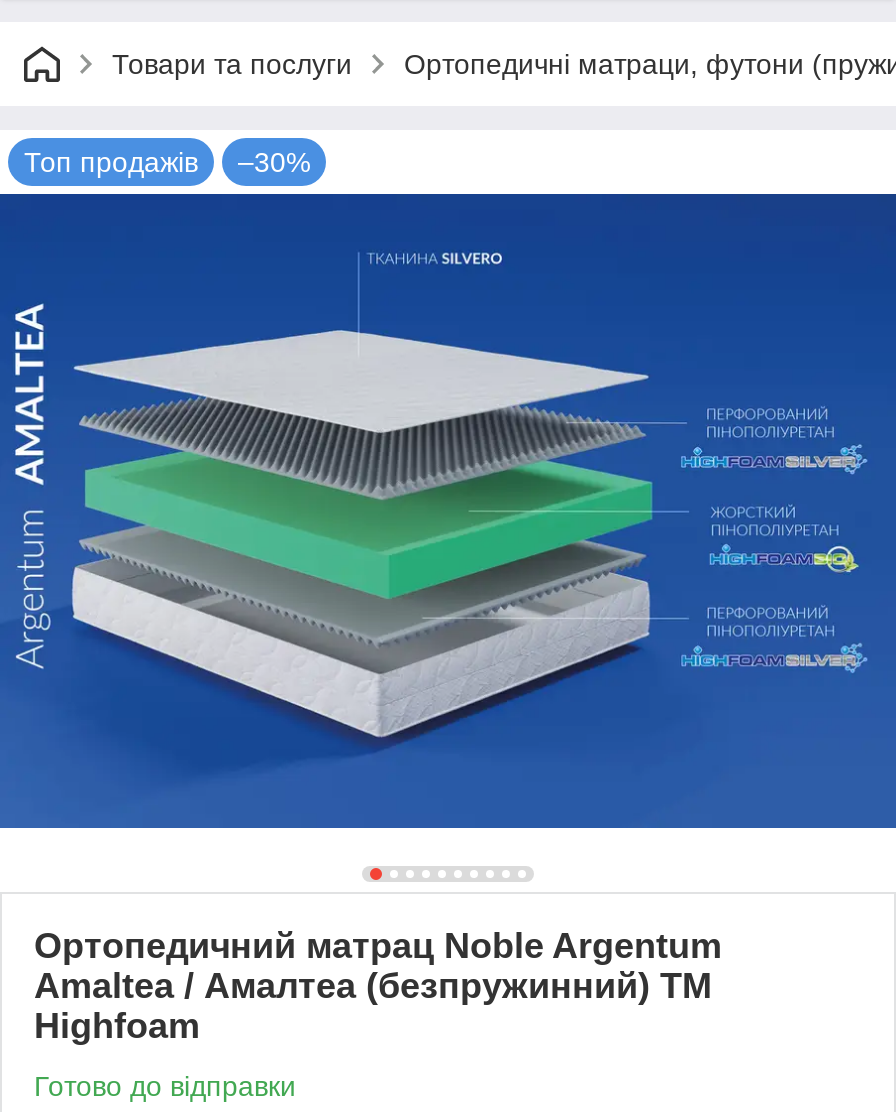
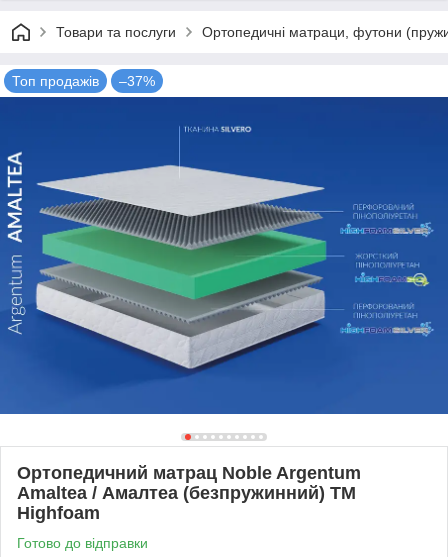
[24,146,310,178] Топ продажів –30% -> [12,73,155,89] Топ продажів –37%

